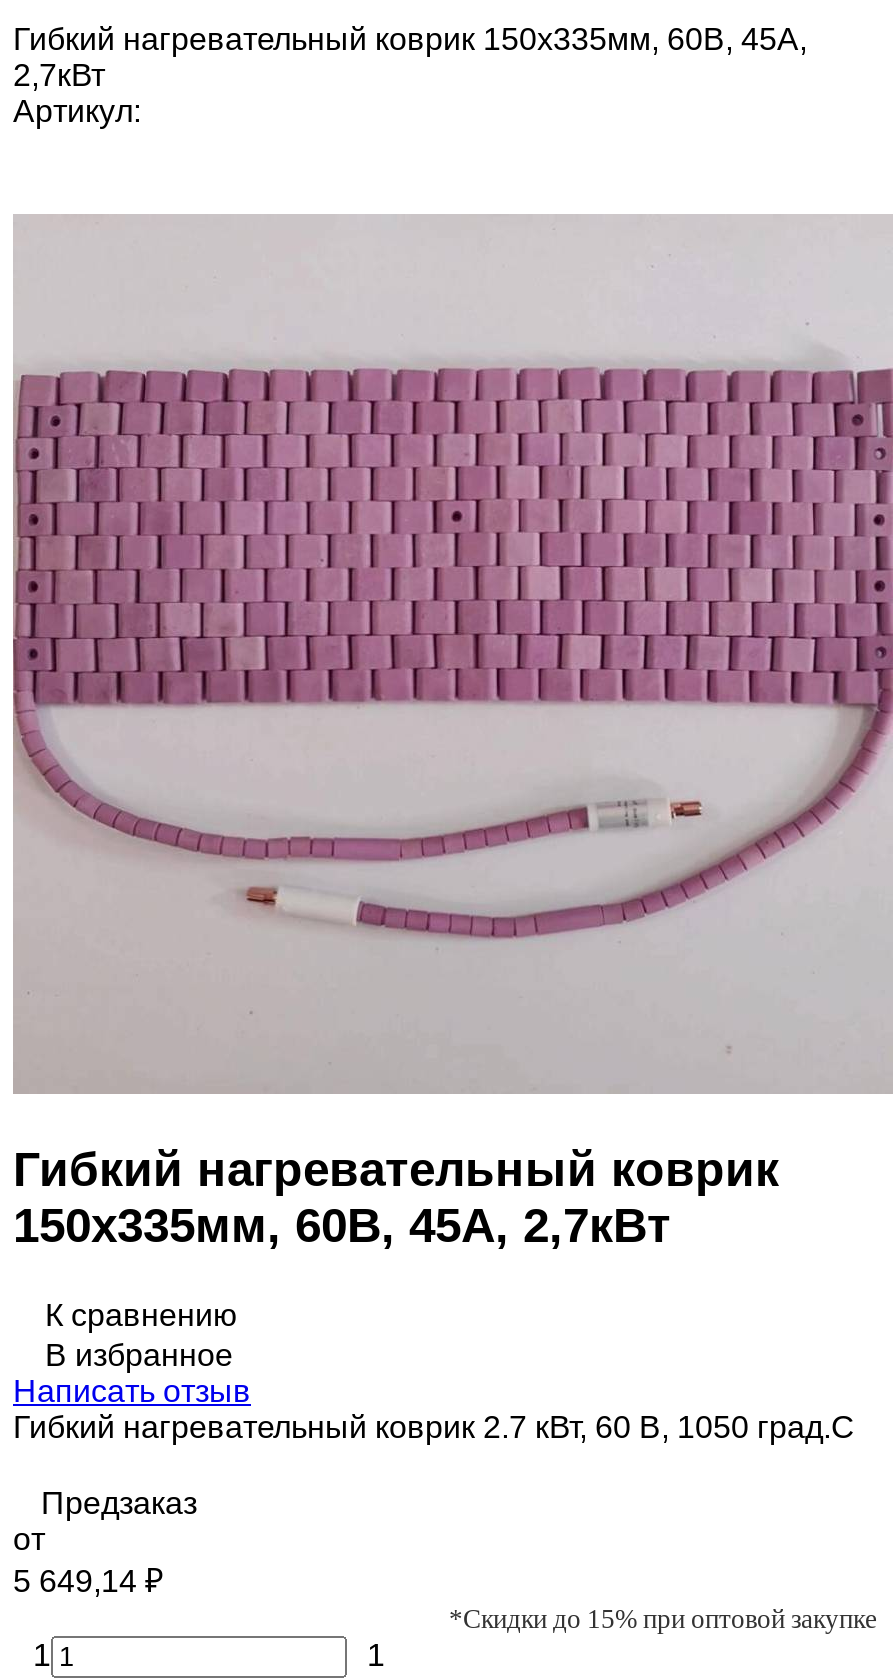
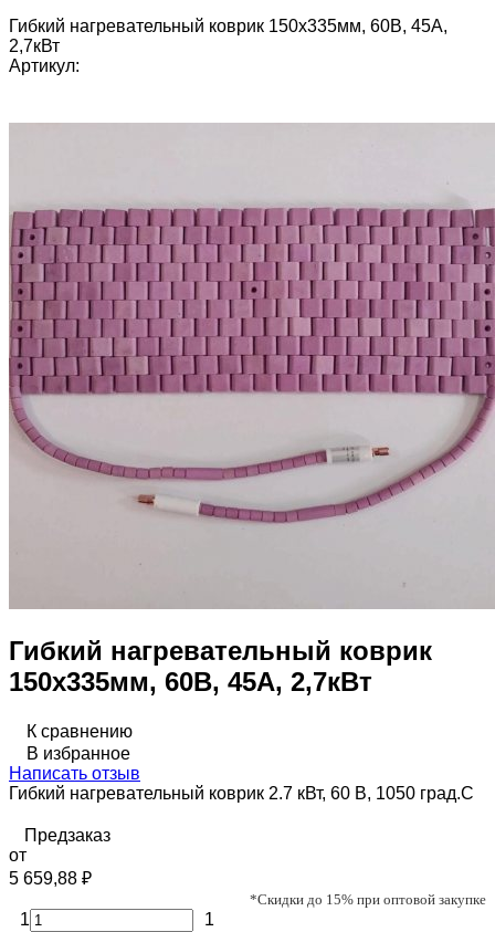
[13,1564,163,1598] 5 649,14 ₽ -> [9,869,92,888] 5 659,88 ₽

